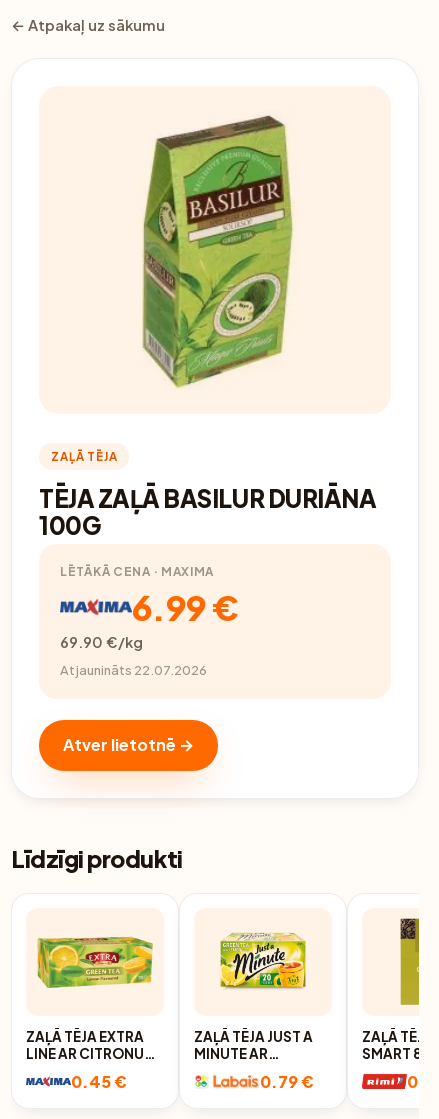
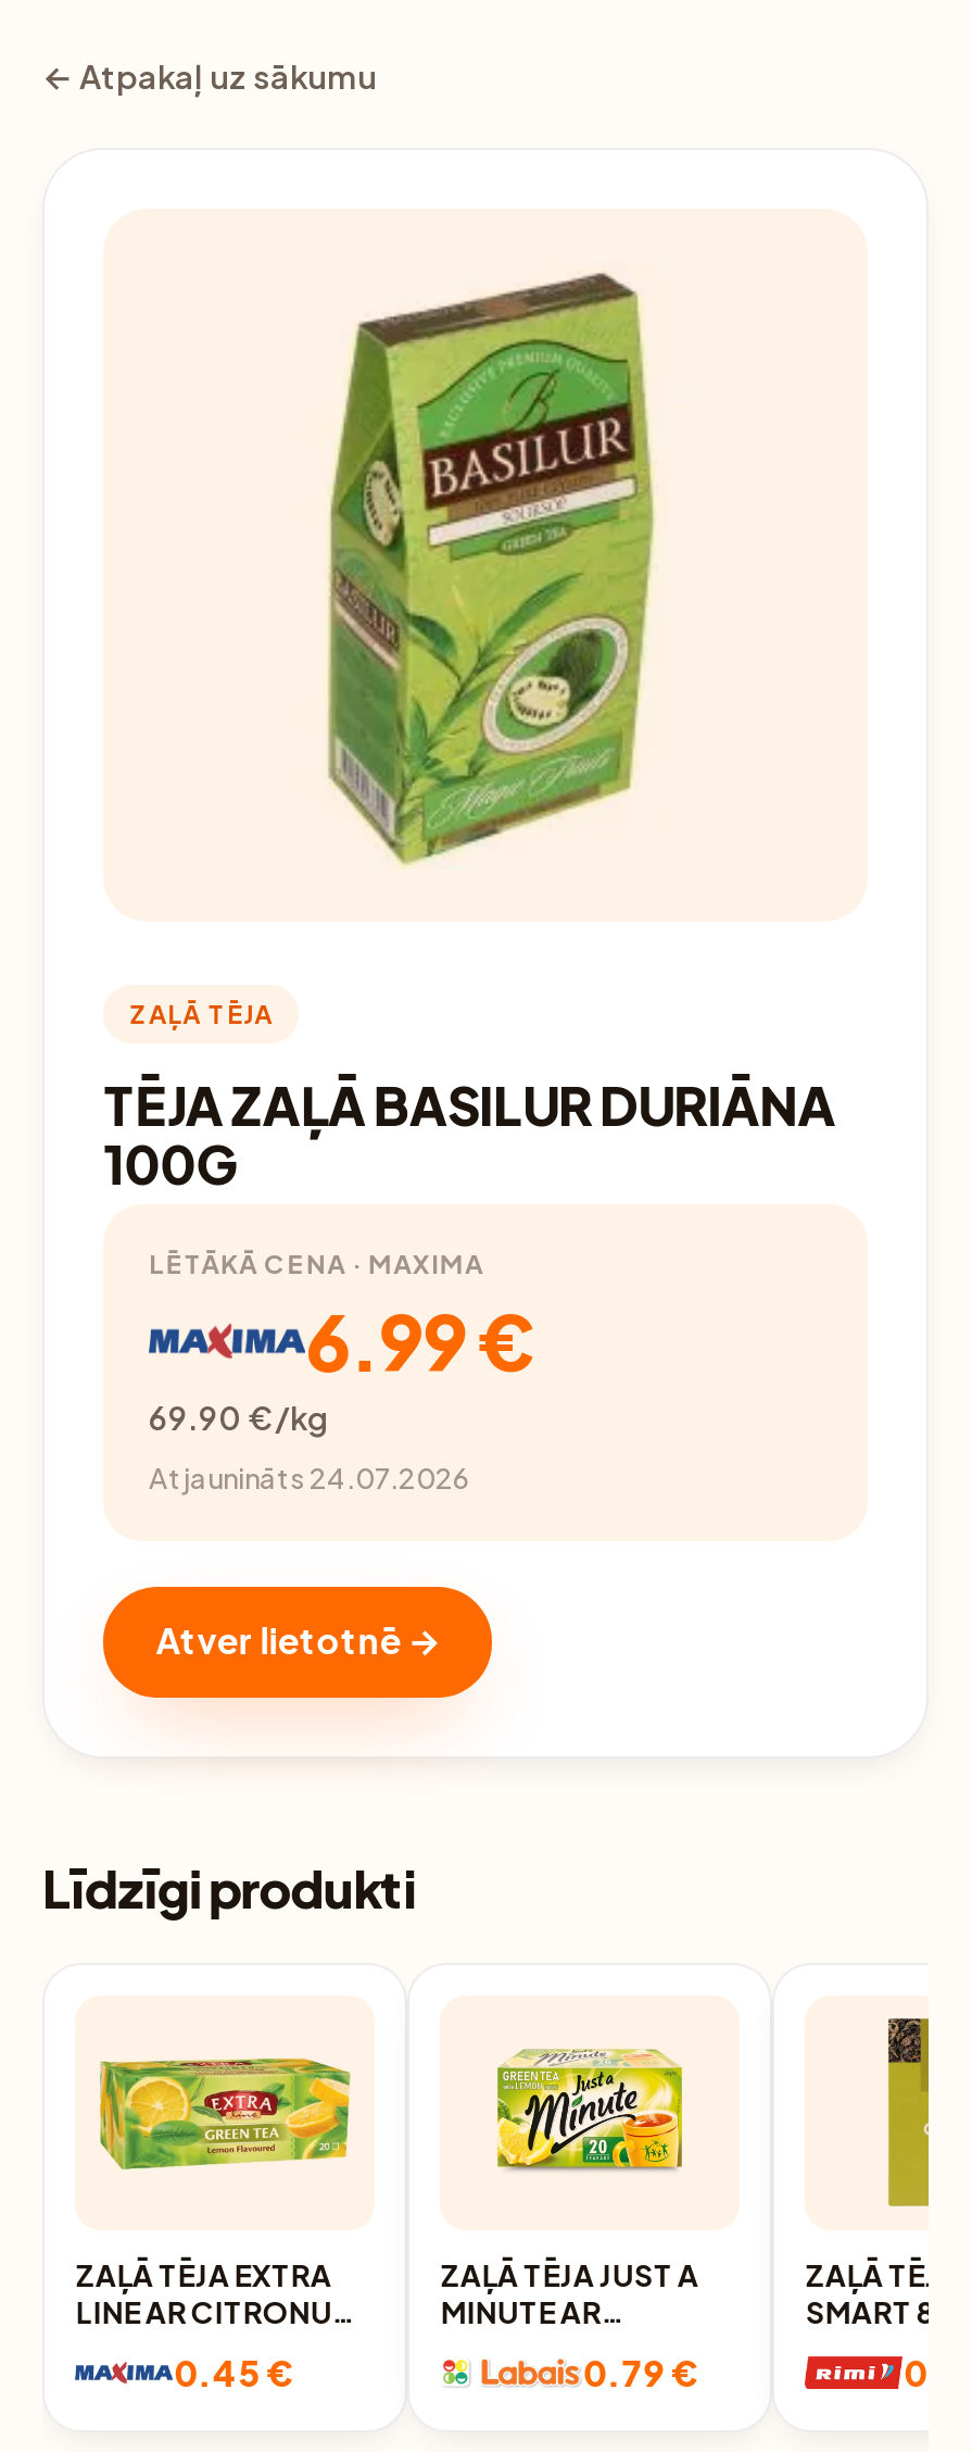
[60,661,207,677] Atjaunināts 22.07.2026 -> [149,1460,470,1494] Atjaunināts 24.07.2026

